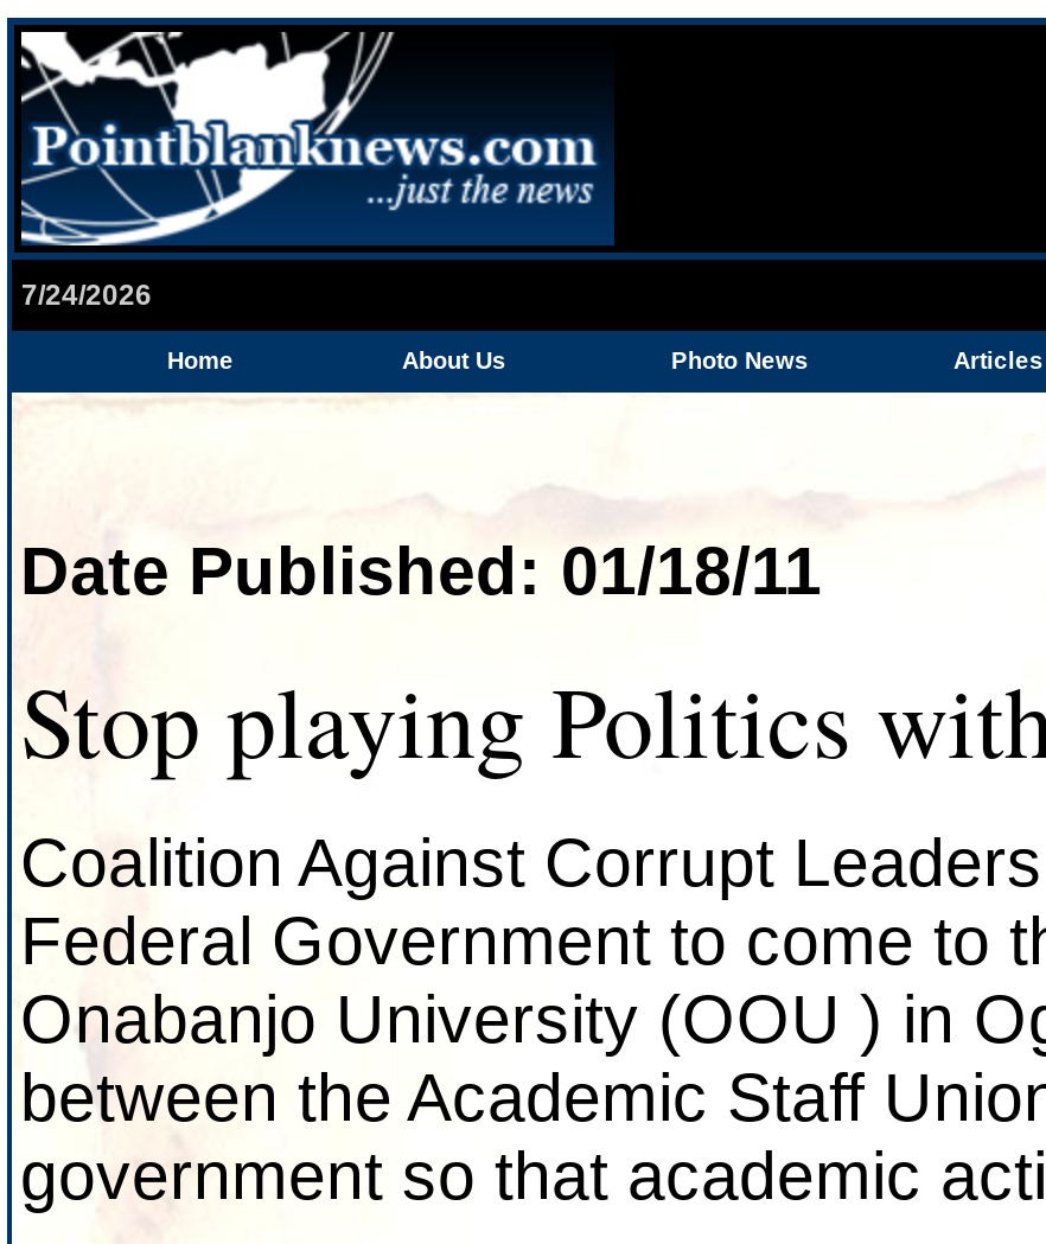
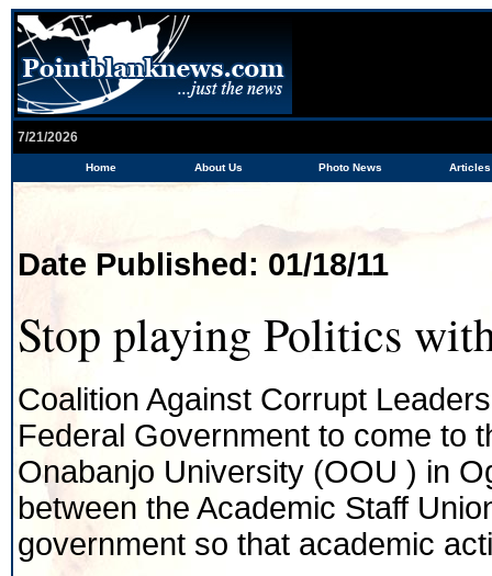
[21,279,152,312] 7/24/2026 -> [18,129,78,145] 7/21/2026

